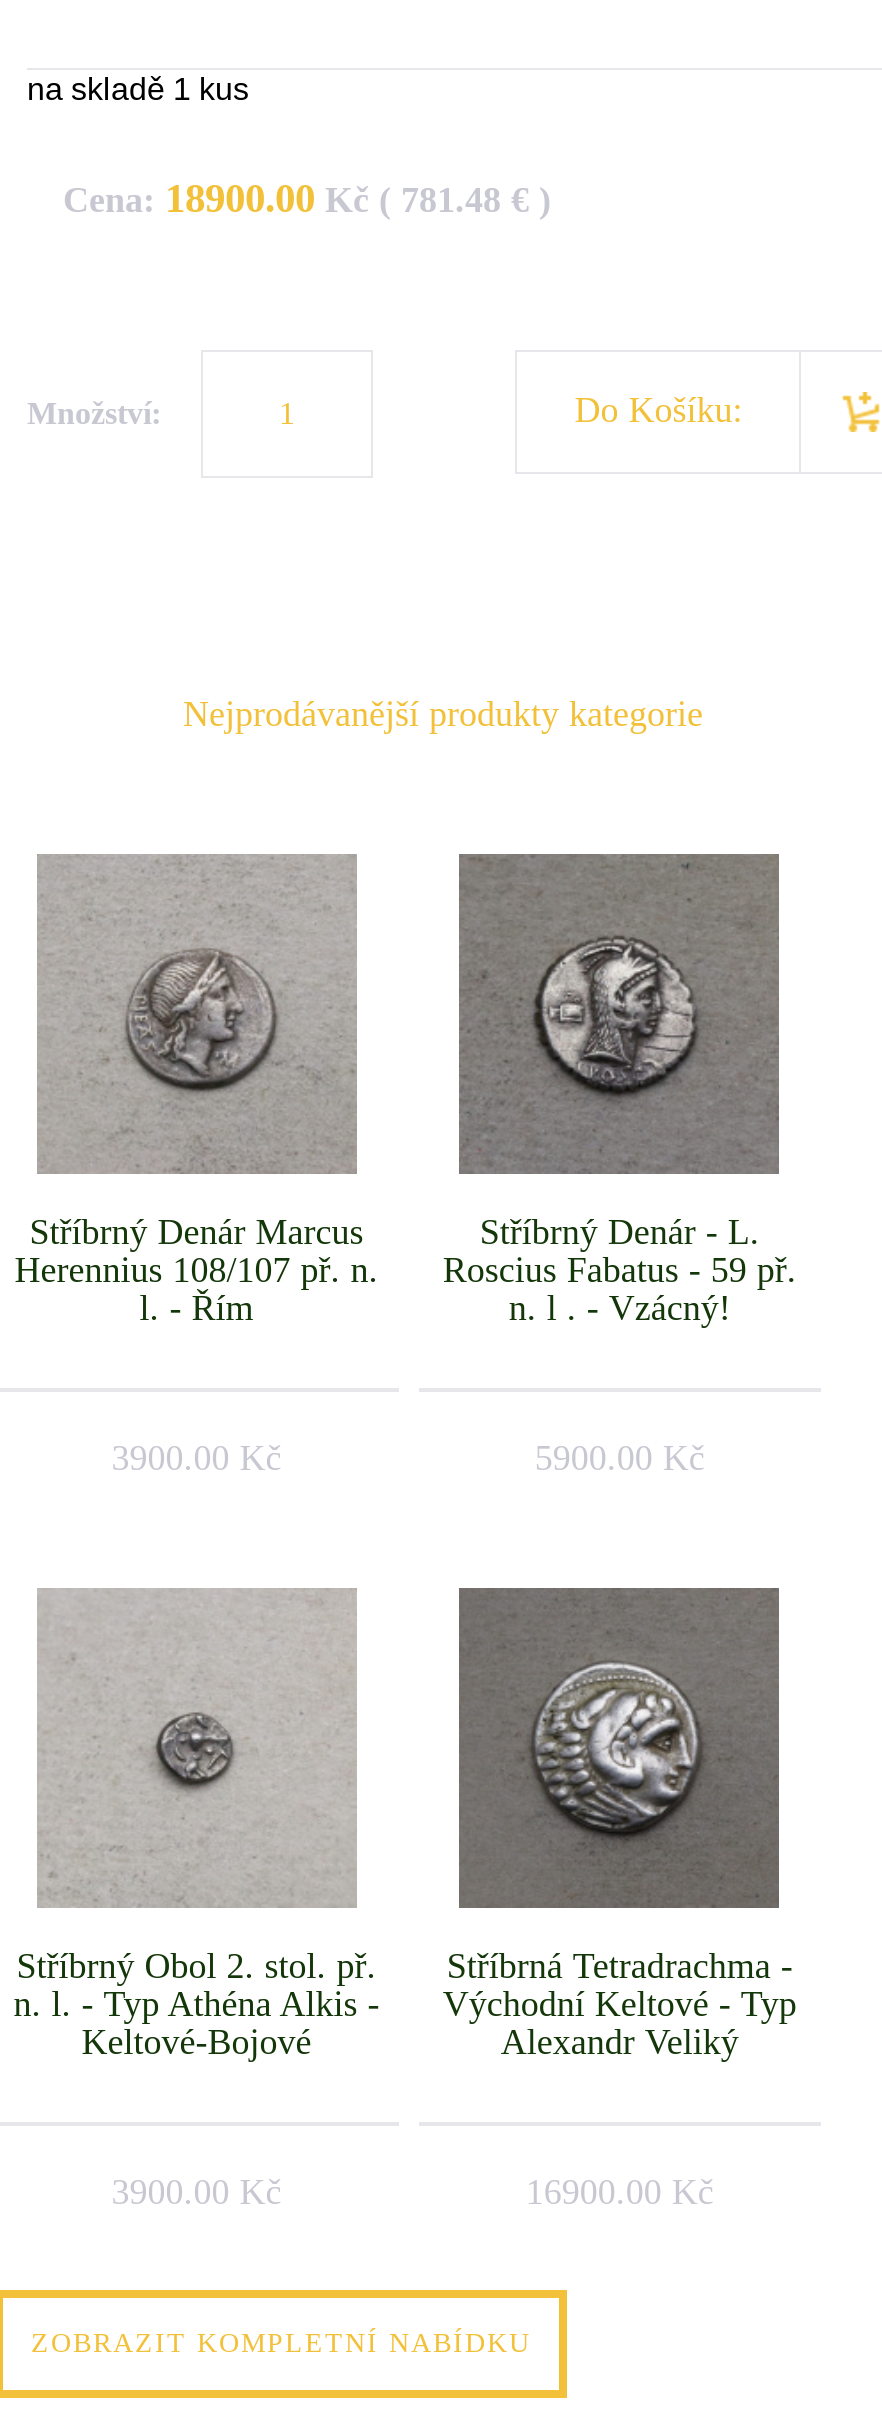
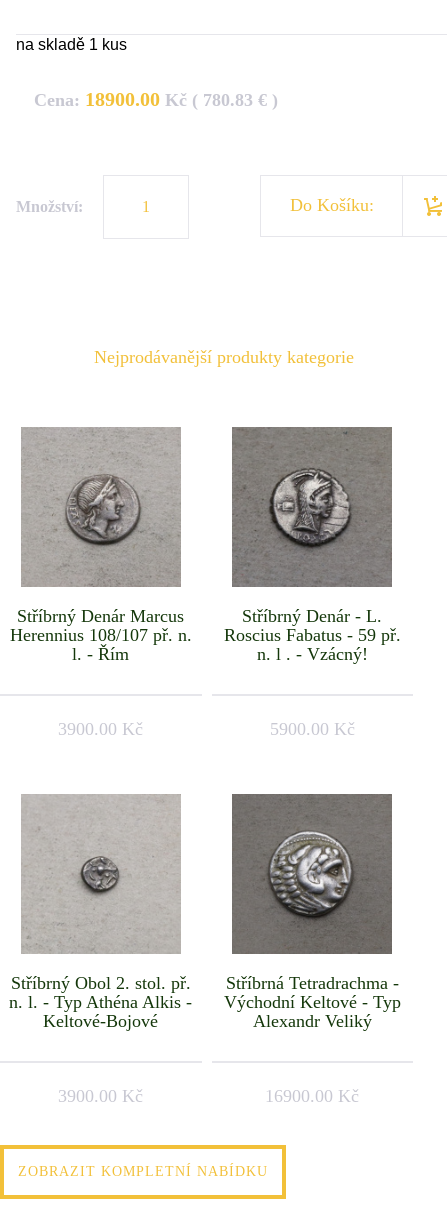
[63,176,551,220] Cena: 18900.00 Kč ( 781.48 € ) -> [34,88,278,110] Cena: 18900.00 Kč ( 780.83 € )

